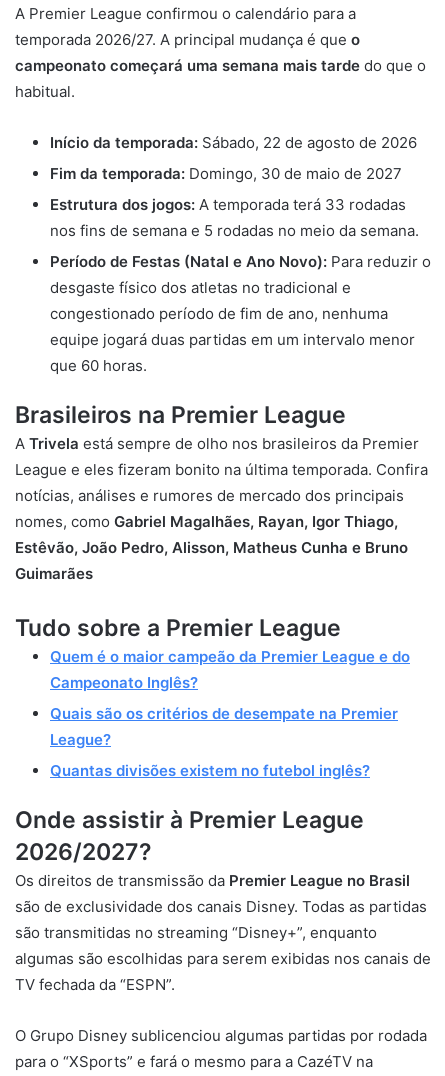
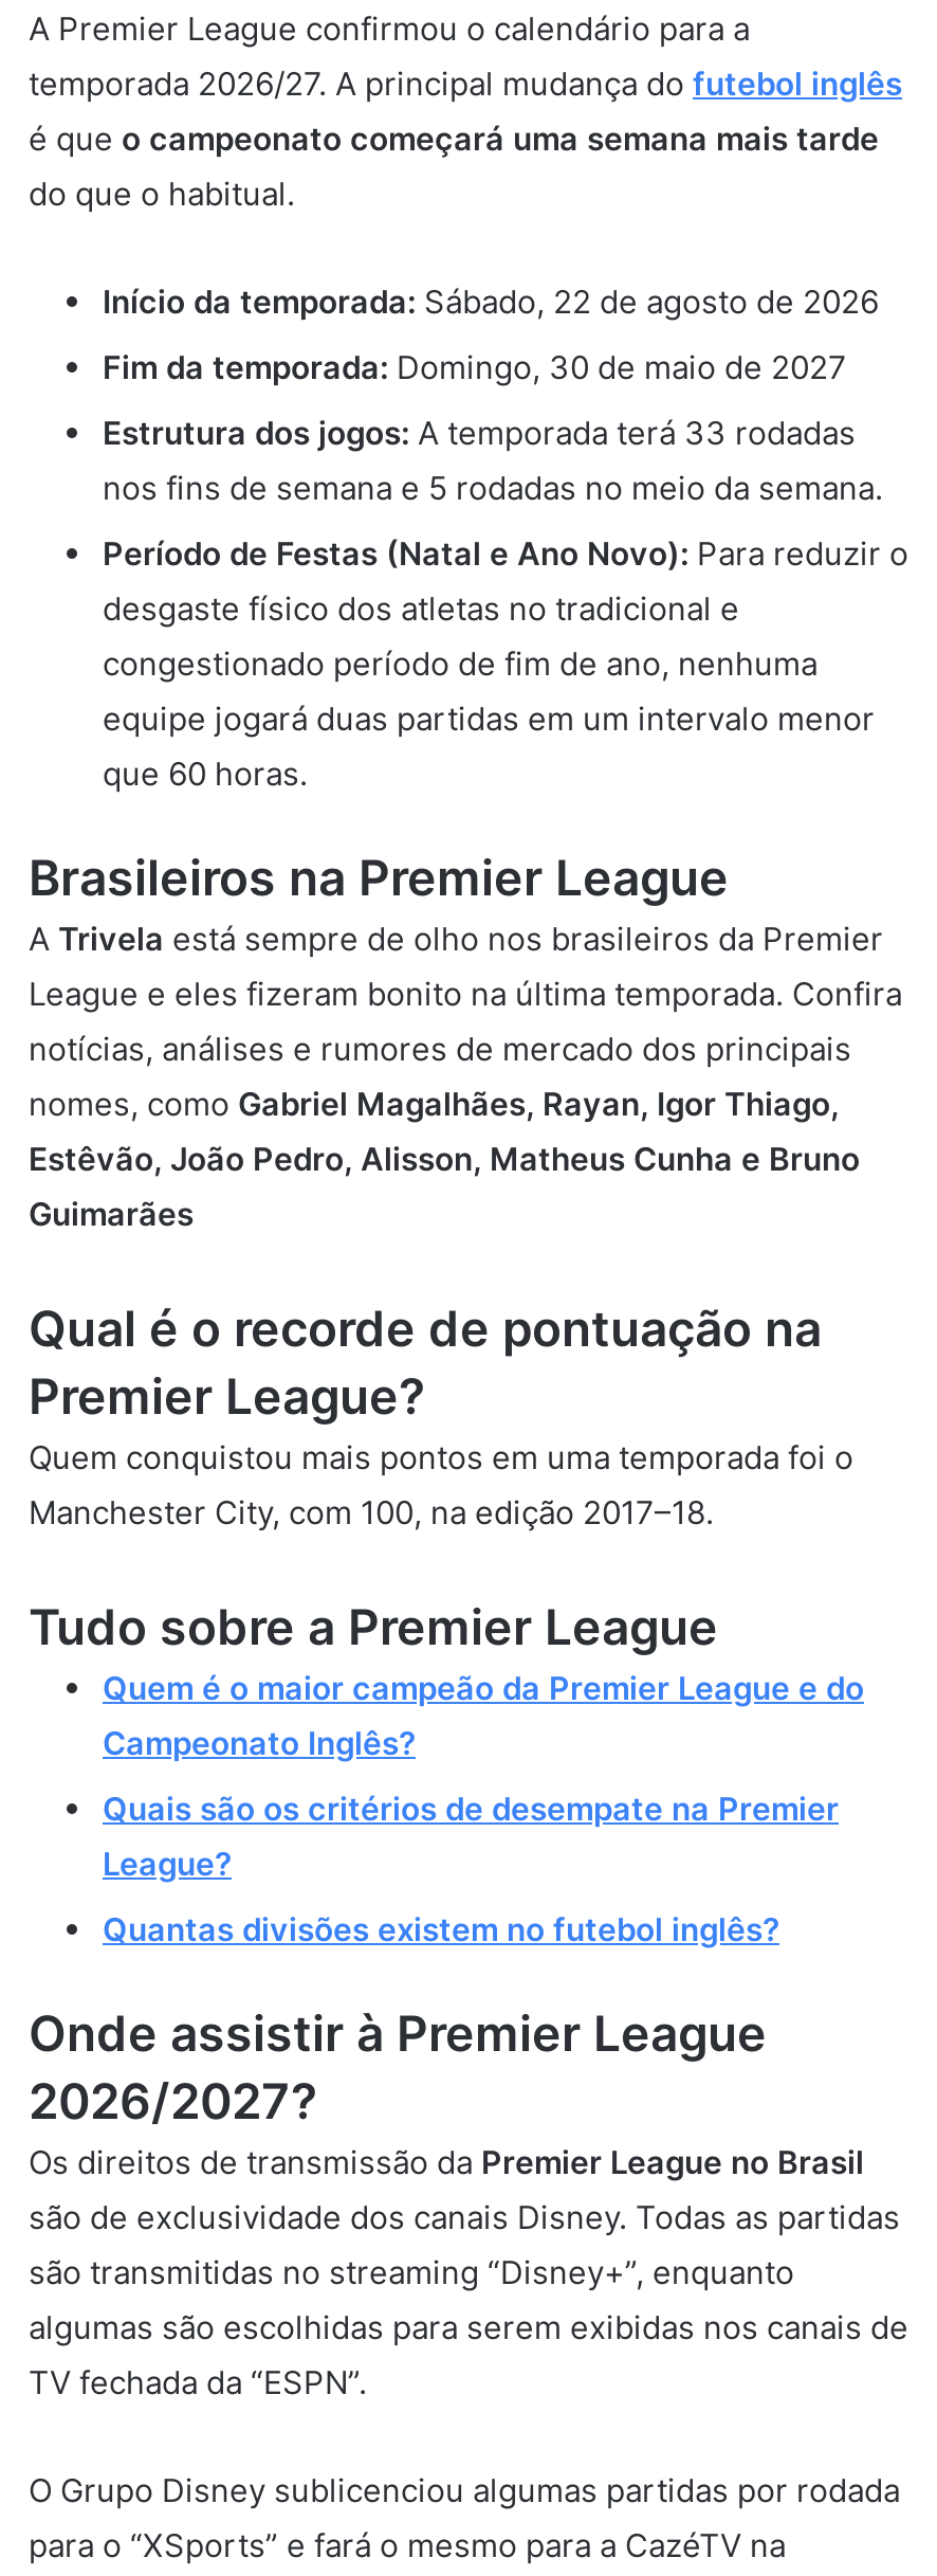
[15,30,426,101] temporada 2026/27. A principal mudança é que o | campeonato começará uma semana mais tarde do que o | habitual. -> [29,64,902,214] temporada 2026/27. A principal mudança do futebol inglês | é que o campeonato começará uma semana mais tarde | do que o habitual.
none -> [29,1300,853,1532] Qual é o recorde de pontuação na | Premier League? | Quem conquistou mais pontos em uma temporada foi o | Manchester City, com 100, na edição 2017–18.

